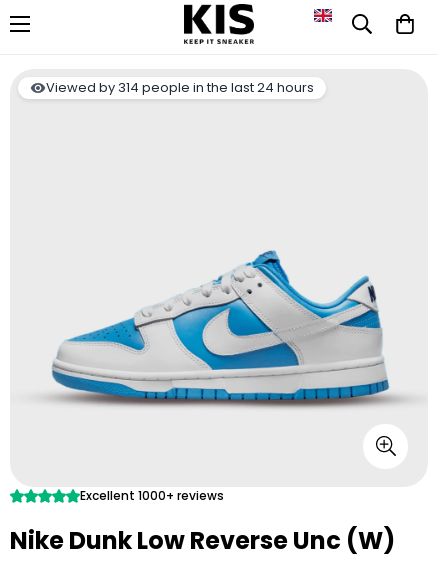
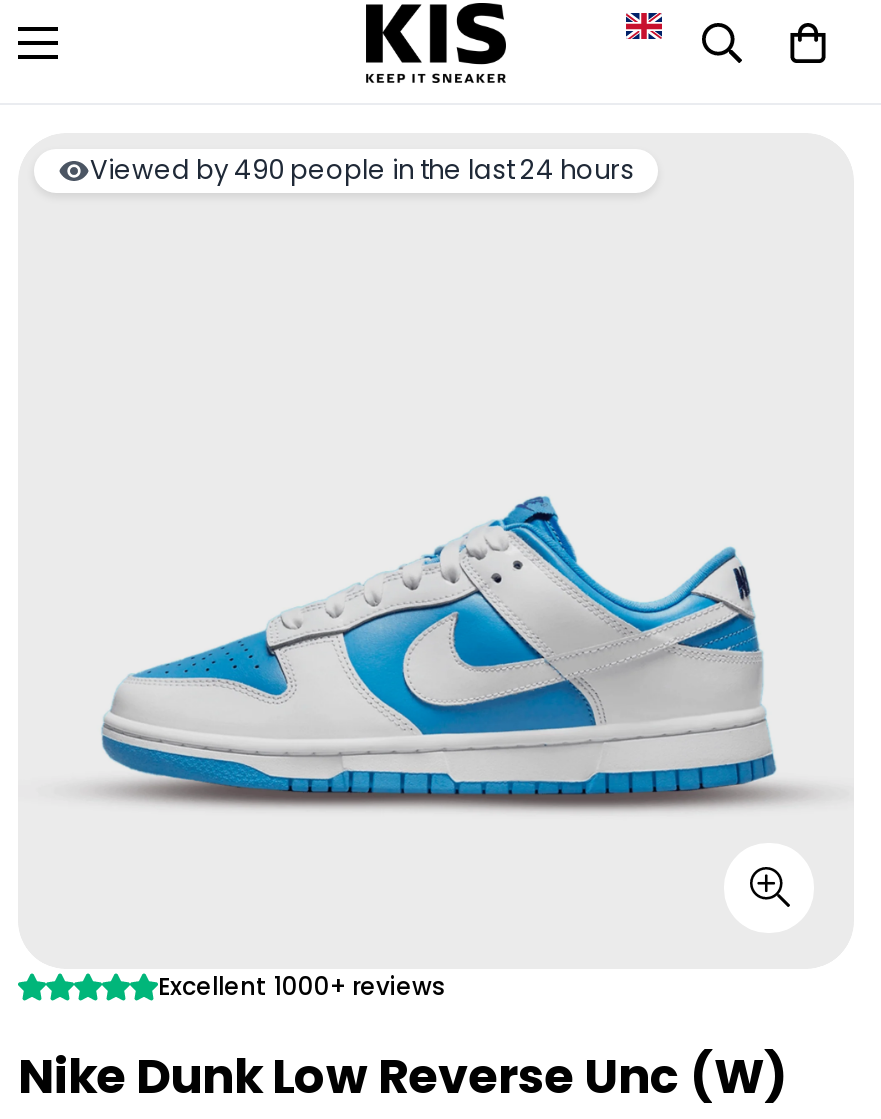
[46,78,314,97] Viewed by 314 people in the last 24 hours -> [90,151,634,189] Viewed by 490 people in the last 24 hours

